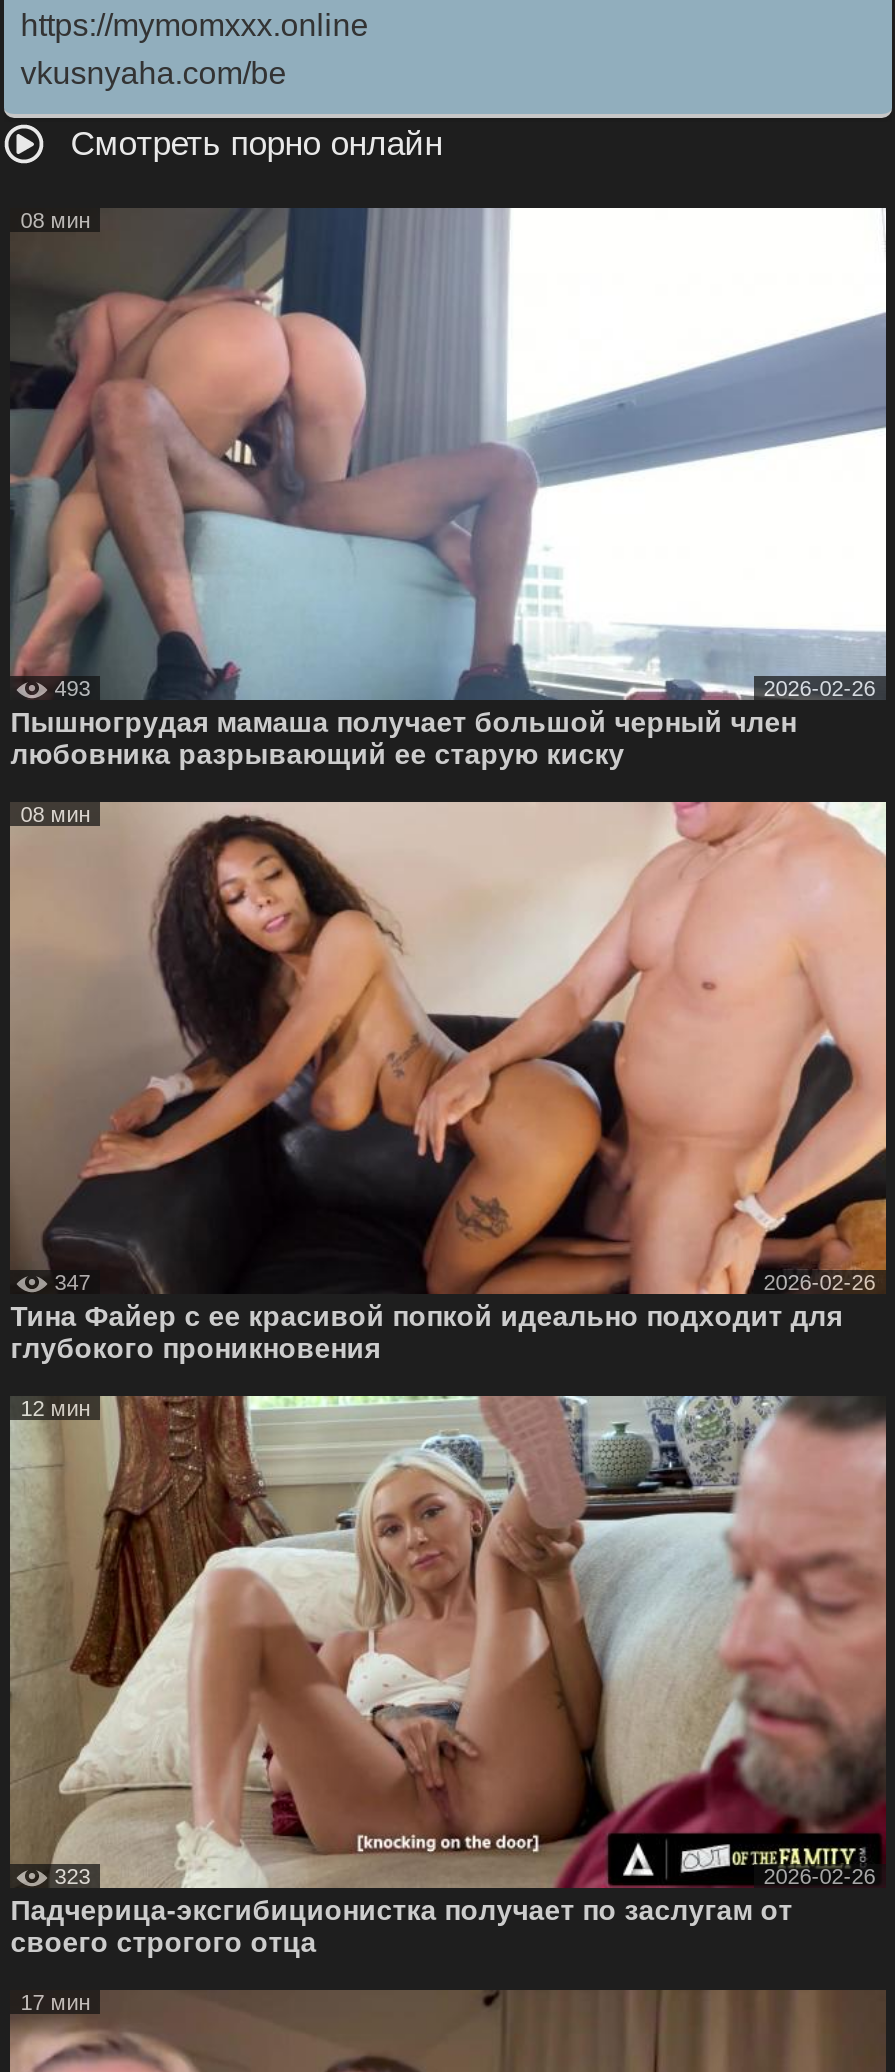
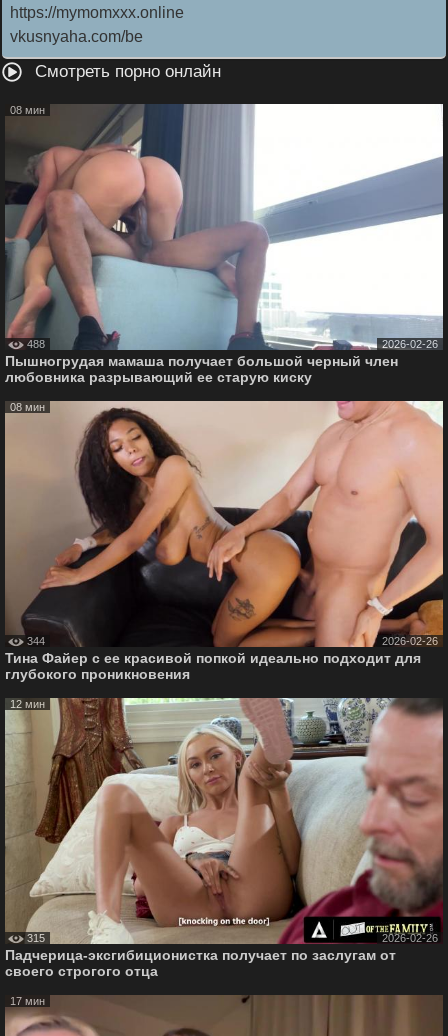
[54,676,90,700] 493 -> [27,338,45,350] 488
[54,1270,90,1294] 347 -> [27,635,45,647] 344
[54,1865,90,1889] 323 -> [27,932,45,944] 315

